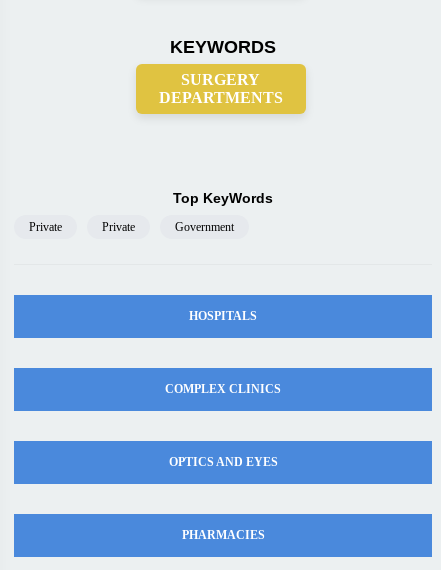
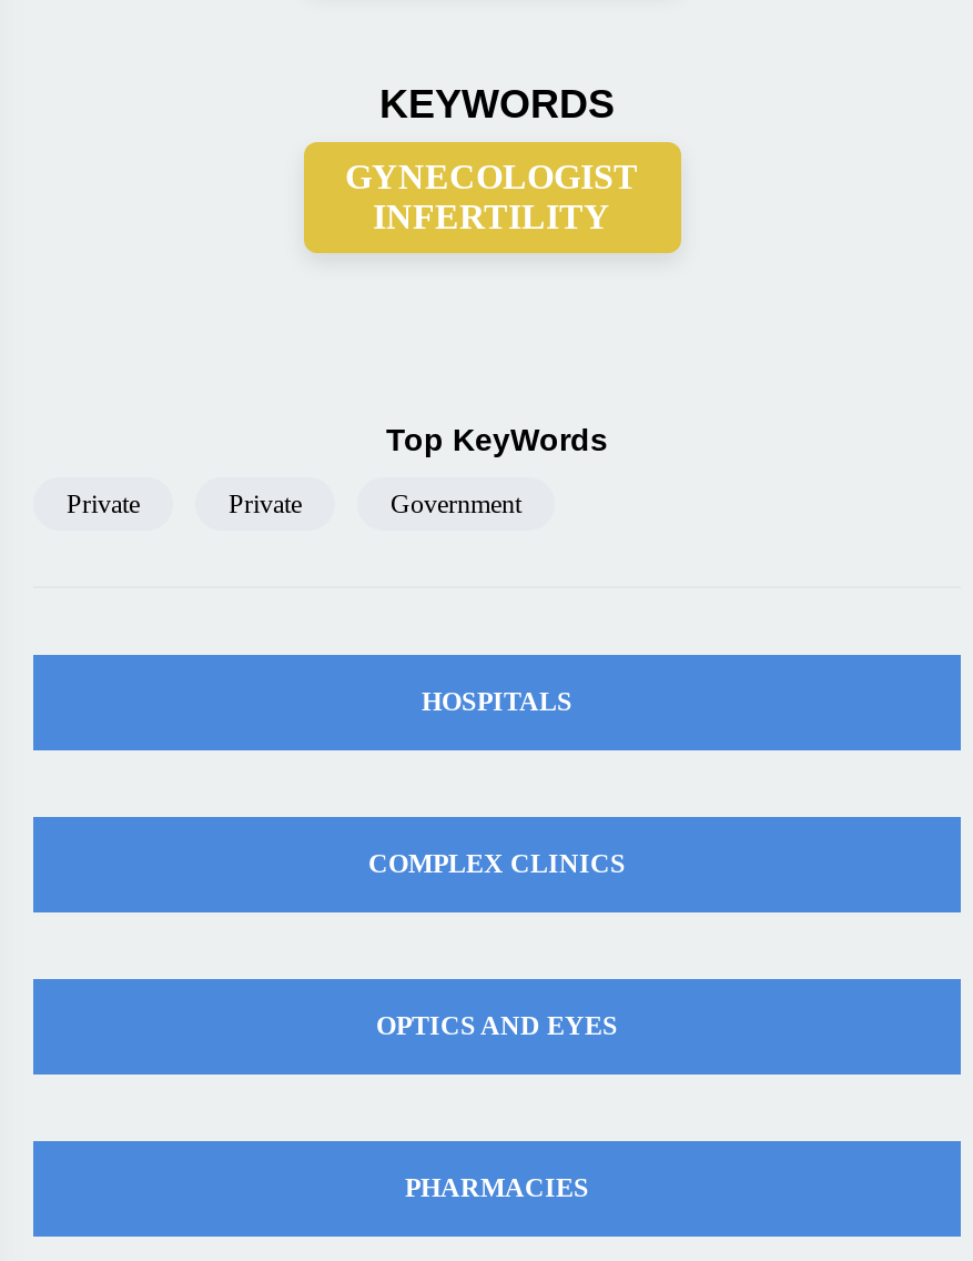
[158,71,282,106] SURGERY | DEPARTMENTS -> [345,158,638,235] GYNECOLOGIST | INFERTILITY

